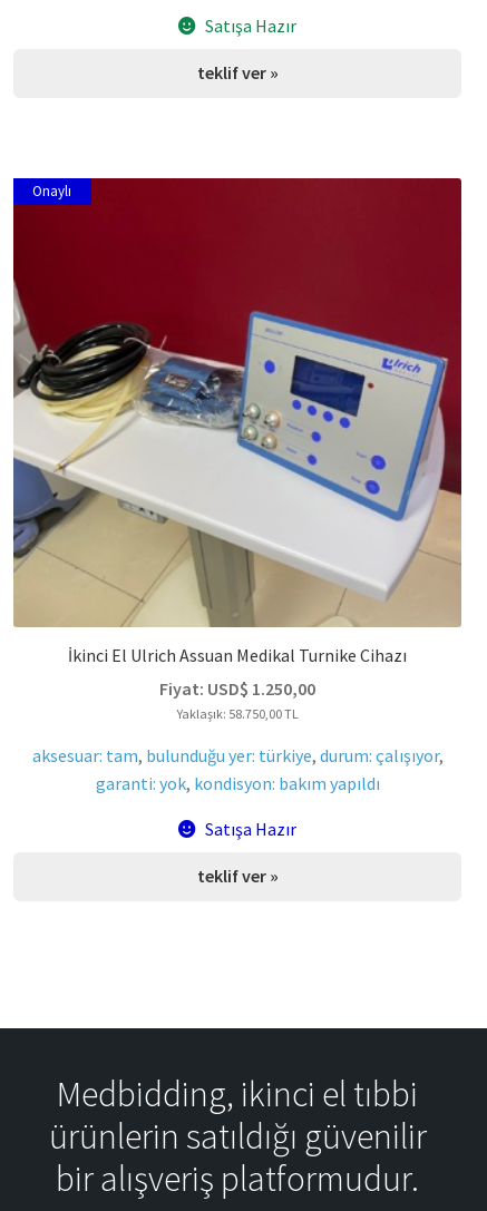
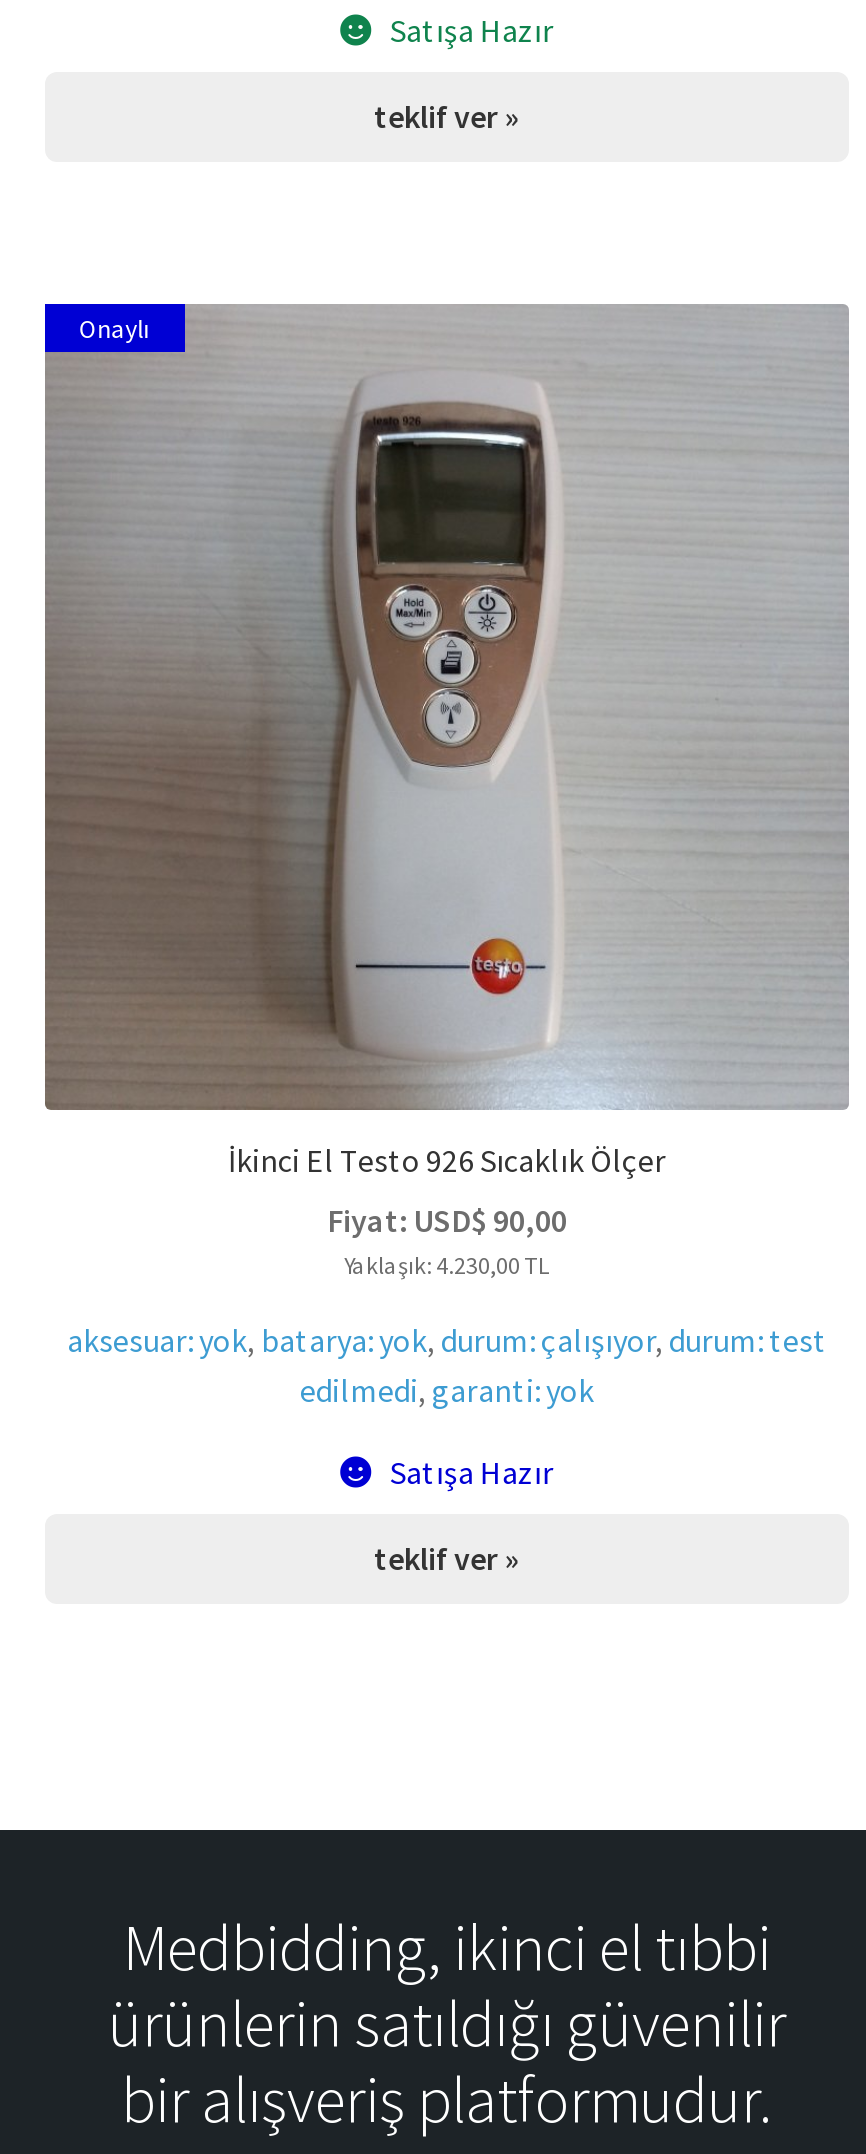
[12,178,461,666] [image] | İkinci El Ulrich Assuan Medikal Turnike Cihazı -> [43,304,849,1179] [image] | İkinci El Testo 926 Sıcaklık Ölçer
[159,677,315,721] Fiyat: USD$1.250,00 | Yaklaşık: 58.750,00 TL -> [327,1199,567,1279] Fiyat: USD$90,00 | Yaklaşık: 4.230,00 TL
[32,744,443,794] aksesuar: tam, bulunduğu yer: türkiye, durum: çalışıyor, | garanti: yok, kondisyon: bakım yapıldı -> [67,1319,827,1409] aksesuar: yok, batarya: yok, durum: çalışıyor, durum: test | edilmedi, garanti: yok

